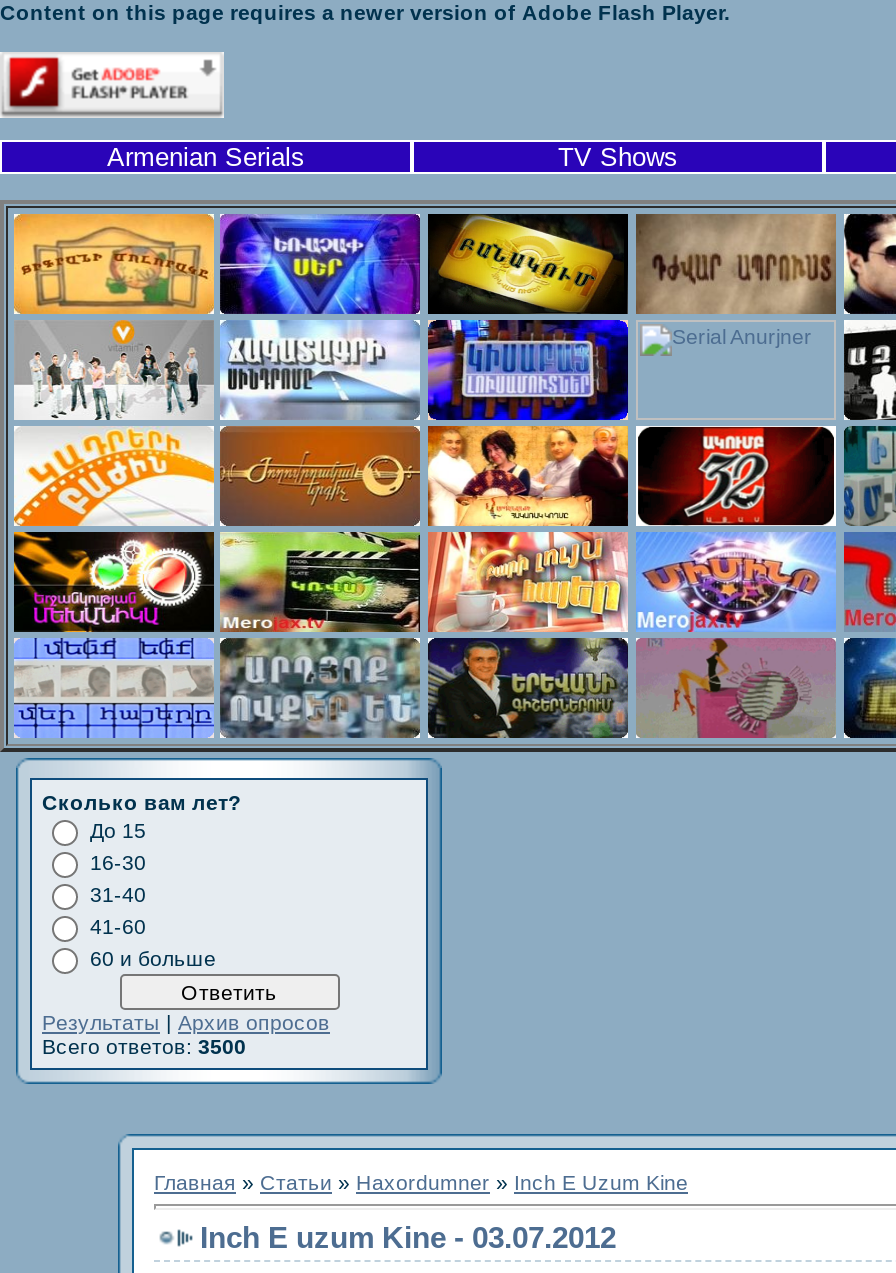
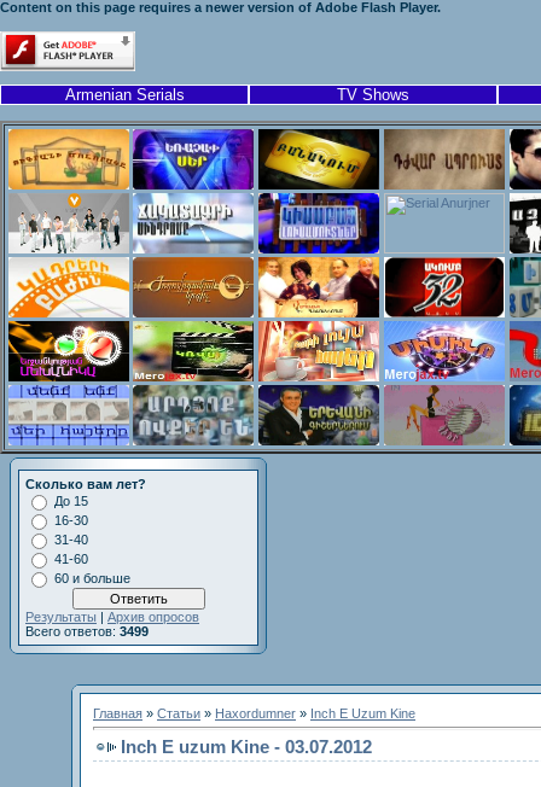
[42,1034,246,1058] Всего ответов:3500 -> [25,624,149,638] Всего ответов:3499

